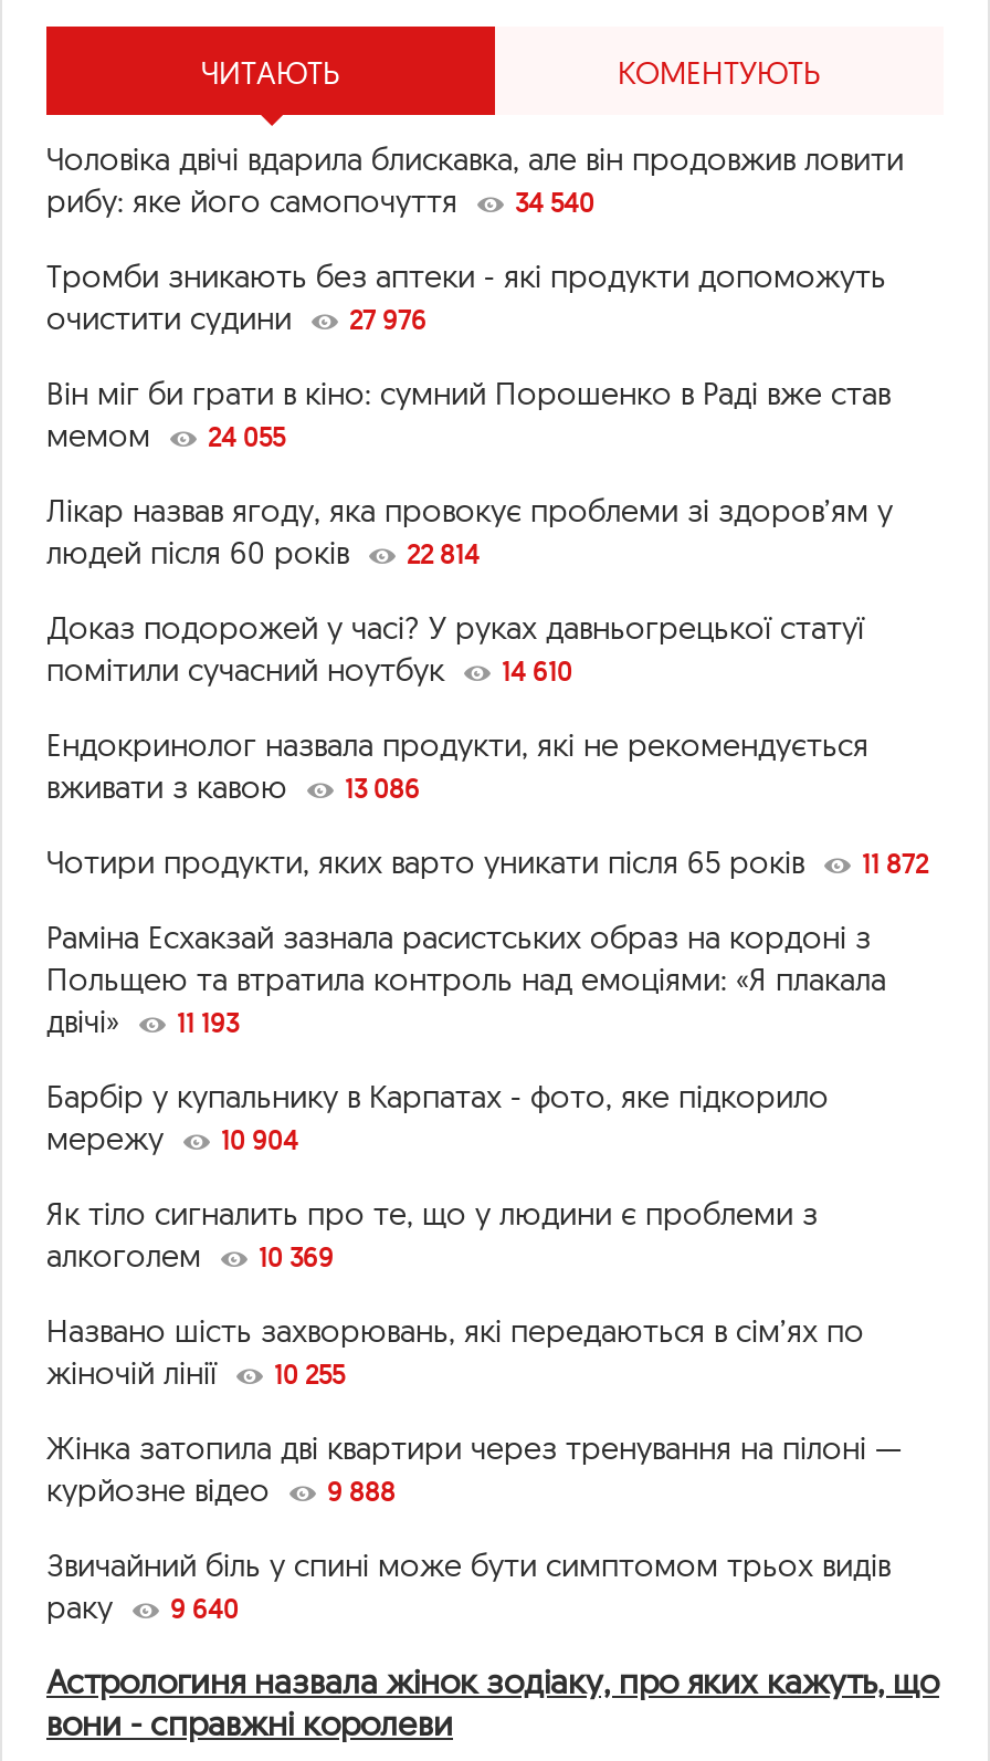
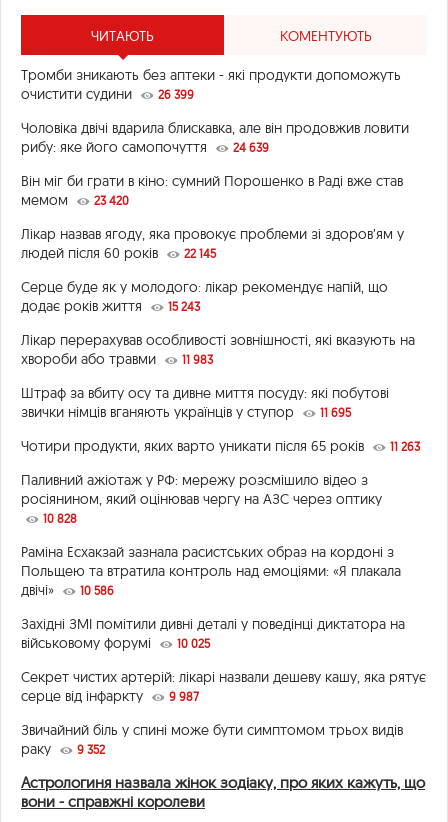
moved [46,139,904,221] -> [21,119,409,156]: Чоловіка двічі вдарила блискавка, але він продовжив ловити | рибу: яке його самопочуття
[515,185,594,219] 34 540 -> none
moved [46,256,886,338] -> [21,66,401,103]: Тромби зникають без аптеки - які продукти допоможуть | очистити судини
[349,303,426,336] 27 976 -> [158,87,269,155] 26 399 | 24 639
[46,415,285,455] мемом 24 055 -> [21,191,129,209] мемом 23 420
[46,537,868,807] 22 814 | Доказ подорожей у часі? У руках давньогрецької статуї | помітили сучасний ноутбук | 14 610 | Ендокринолог назвала продукти, які не рекомендується | вживати з кавою | 13 086 -> [21,246,415,421] 22 145 | Серце буде як у молодого: лікар рекомендує напій, що | додає років життя | 15 243 | Лікар перерахував особливості зовнішності, які вказують на | хвороби або травми | 11 983 | Штраф за вбиту осу та дивне миття посуду: які побутові | звички німців вганяють українців у ступор | 11 695
moved [46,842,804,882] -> [21,437,364,455]: Чотири продукти, яких варто уникати після 65 років
[862,847,928,880] 11 872 -> [21,439,420,526] 11 263 | Паливний ажіотаж у РФ: мережу розсмішило відео з | росіянином, який оцінював чергу на АЗС через оптику | 10 828
moved [46,917,886,1041] -> [21,543,401,599]: Раміна Есхакзай зазнала расистських образ на кордоні з | Польщею та втратила контроль над емоціями: «Я плакала | двічі»
[46,1006,902,1510] 11 193 | Барбір у купальнику в Карпатах - фото, яке підкорило | мережу | 10 904 | Як тіло сигналить про те, що у людини є проблеми з | алкоголем | 10 369 | Названо шість захворювань, які передаються в сім’ях по | жіночій лінії | 10 255 | Жінка затопила дві квартири через тренування на пілоні — | курйозне відео | 9 888 -> [21,583,426,705] 10 586 | Західні ЗМІ помітили дивні деталі у поведінці диктатора на | військовому форумі | 10 025 | Секрет чистих артерій: лікарі назвали дешеву кашу, яка рятує | серце від інфаркту | 9 987
[46,1587,239,1627] раку 9 640 -> [21,740,105,758] раку 9 352

